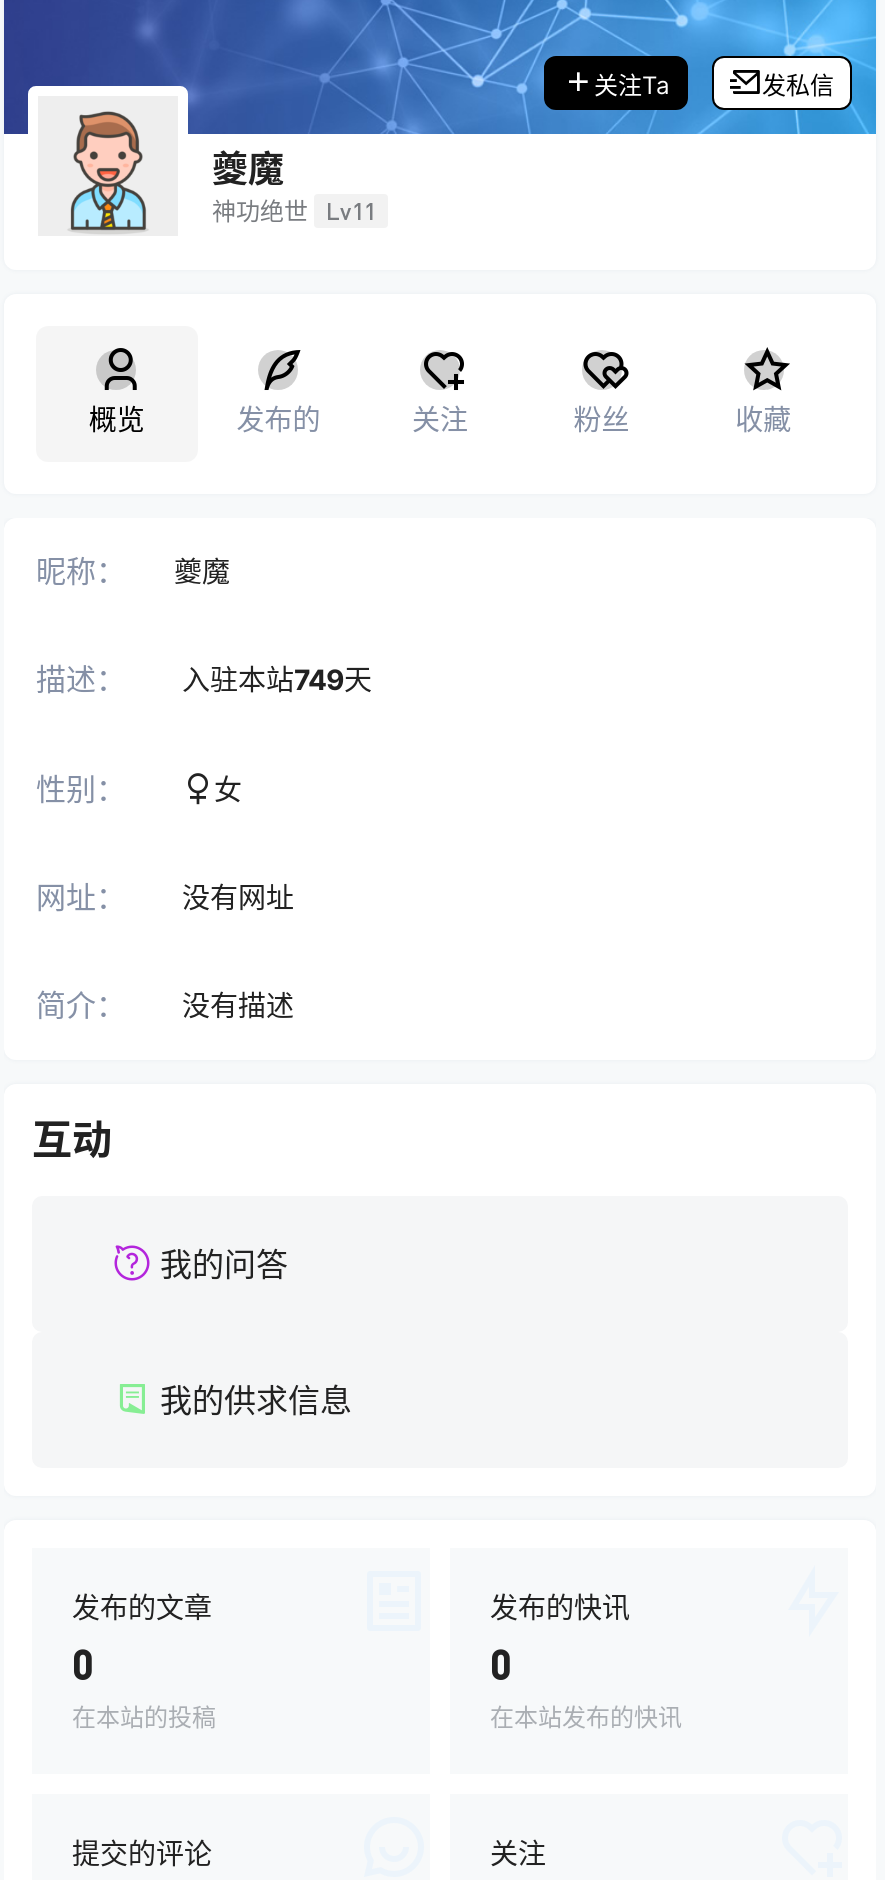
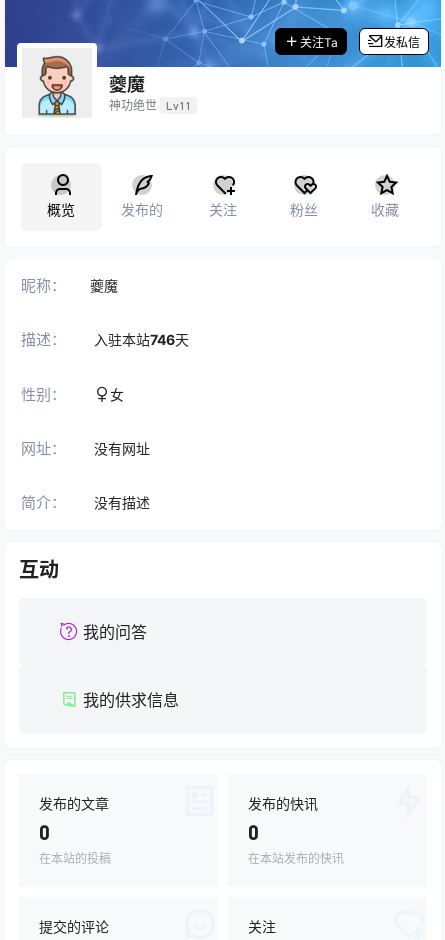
[36,660,372,698] 描述： 入驻本站749天 -> [21,330,189,349] 描述： 入驻本站746天

